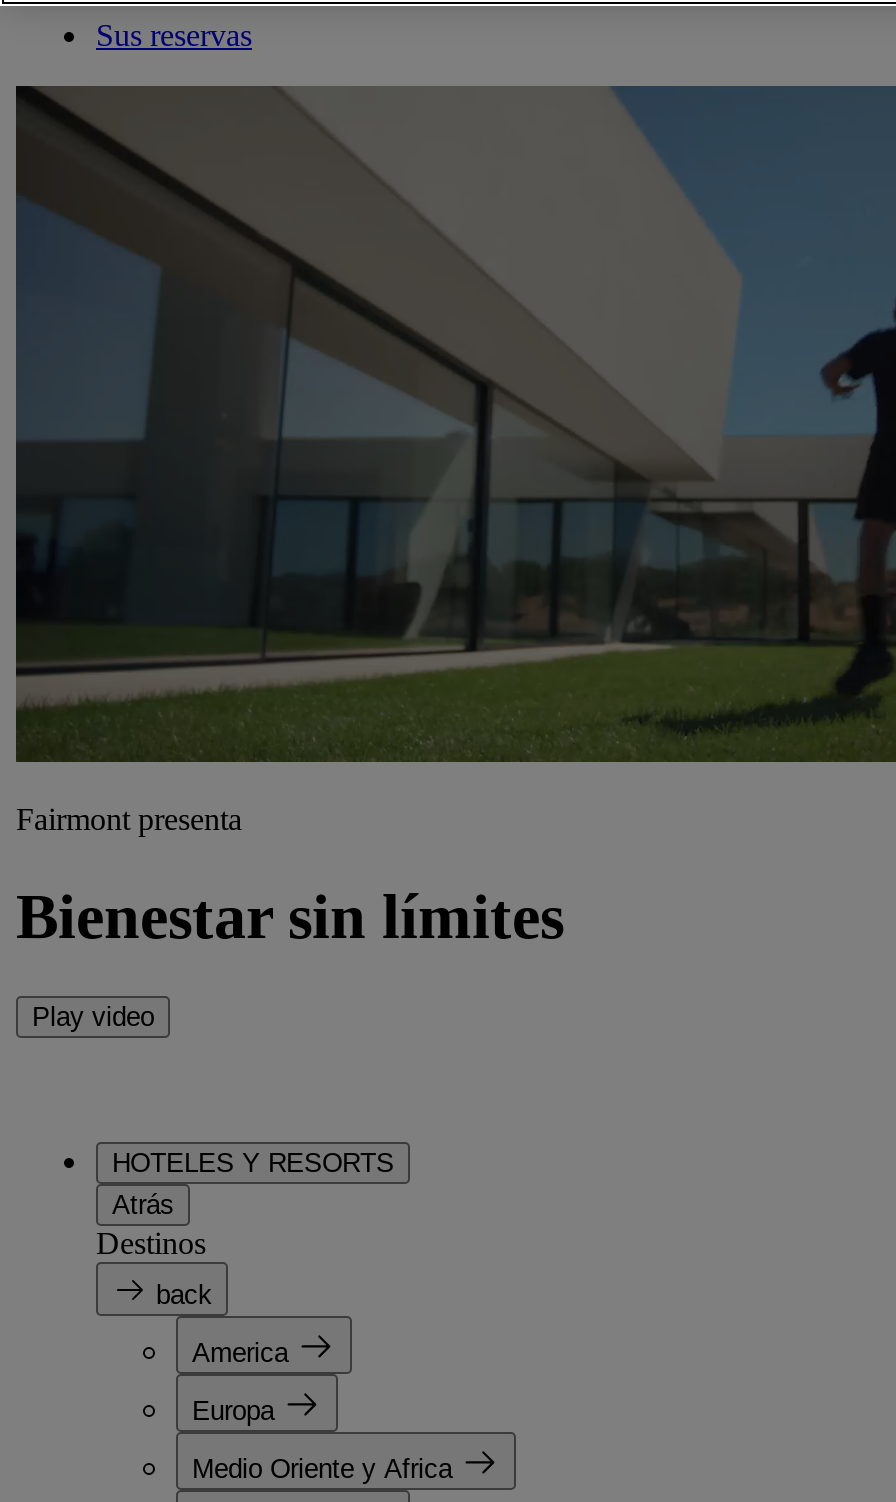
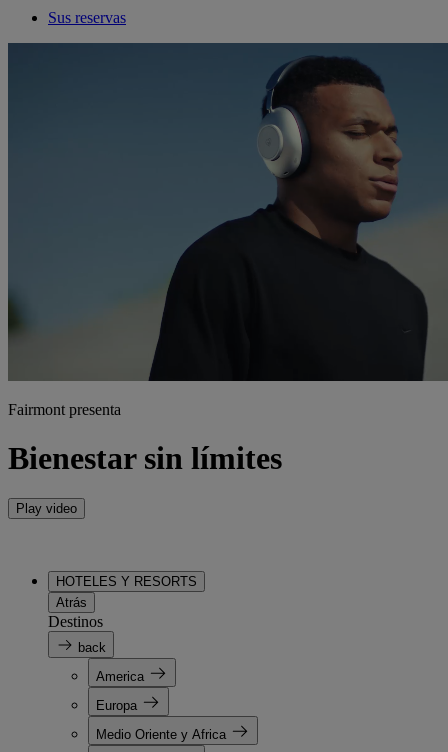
[14,84,890,764] [image] -> [7,42,445,381] [image]

